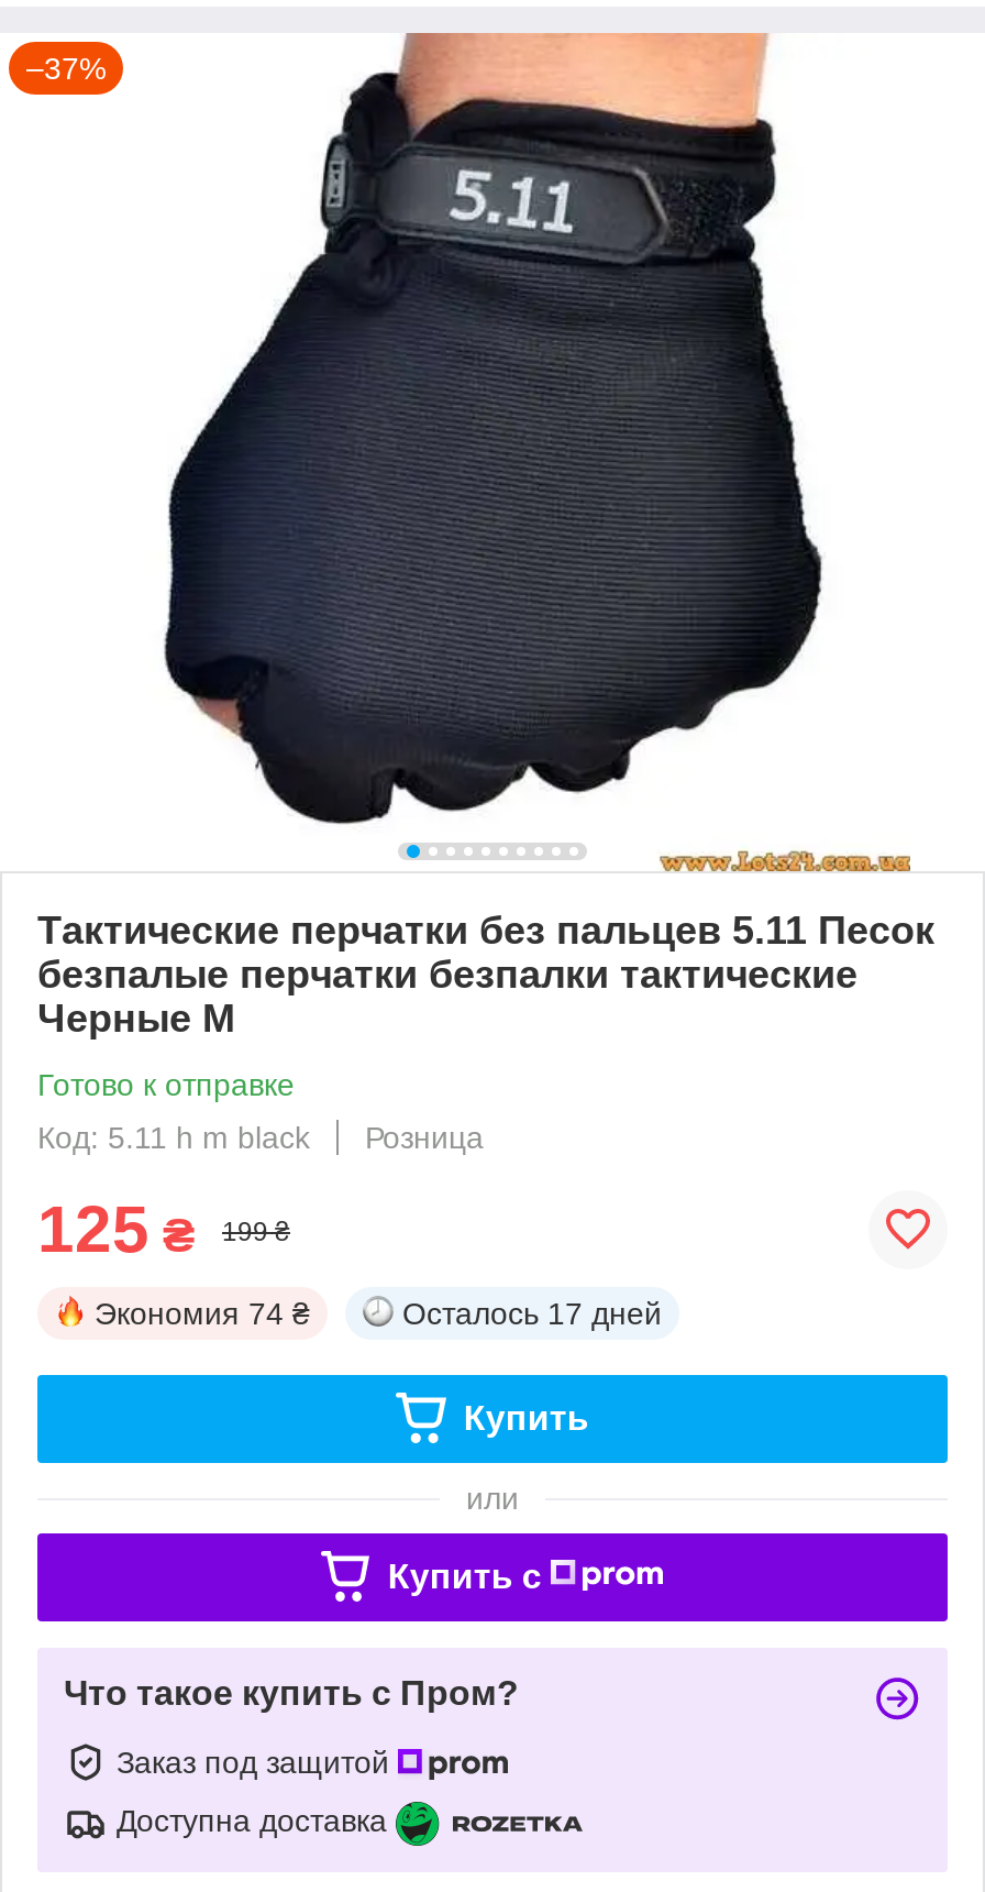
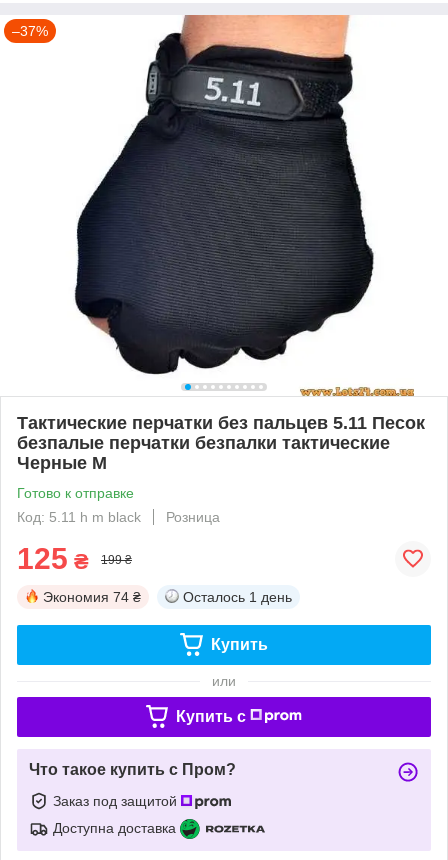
[402,1295,662,1331] Осталось 17 дней -> [183,589,292,605] Осталось 1 день

